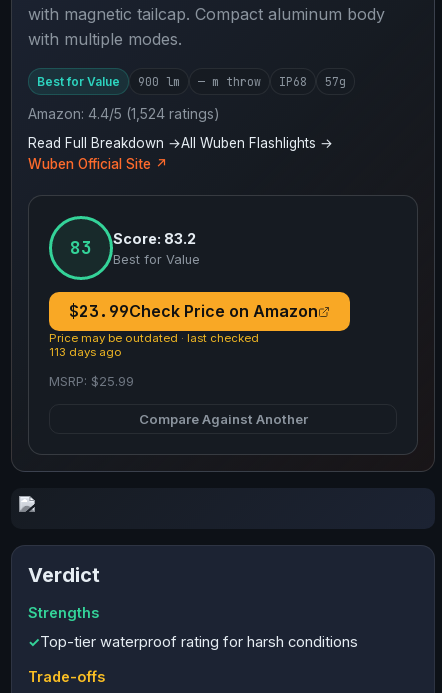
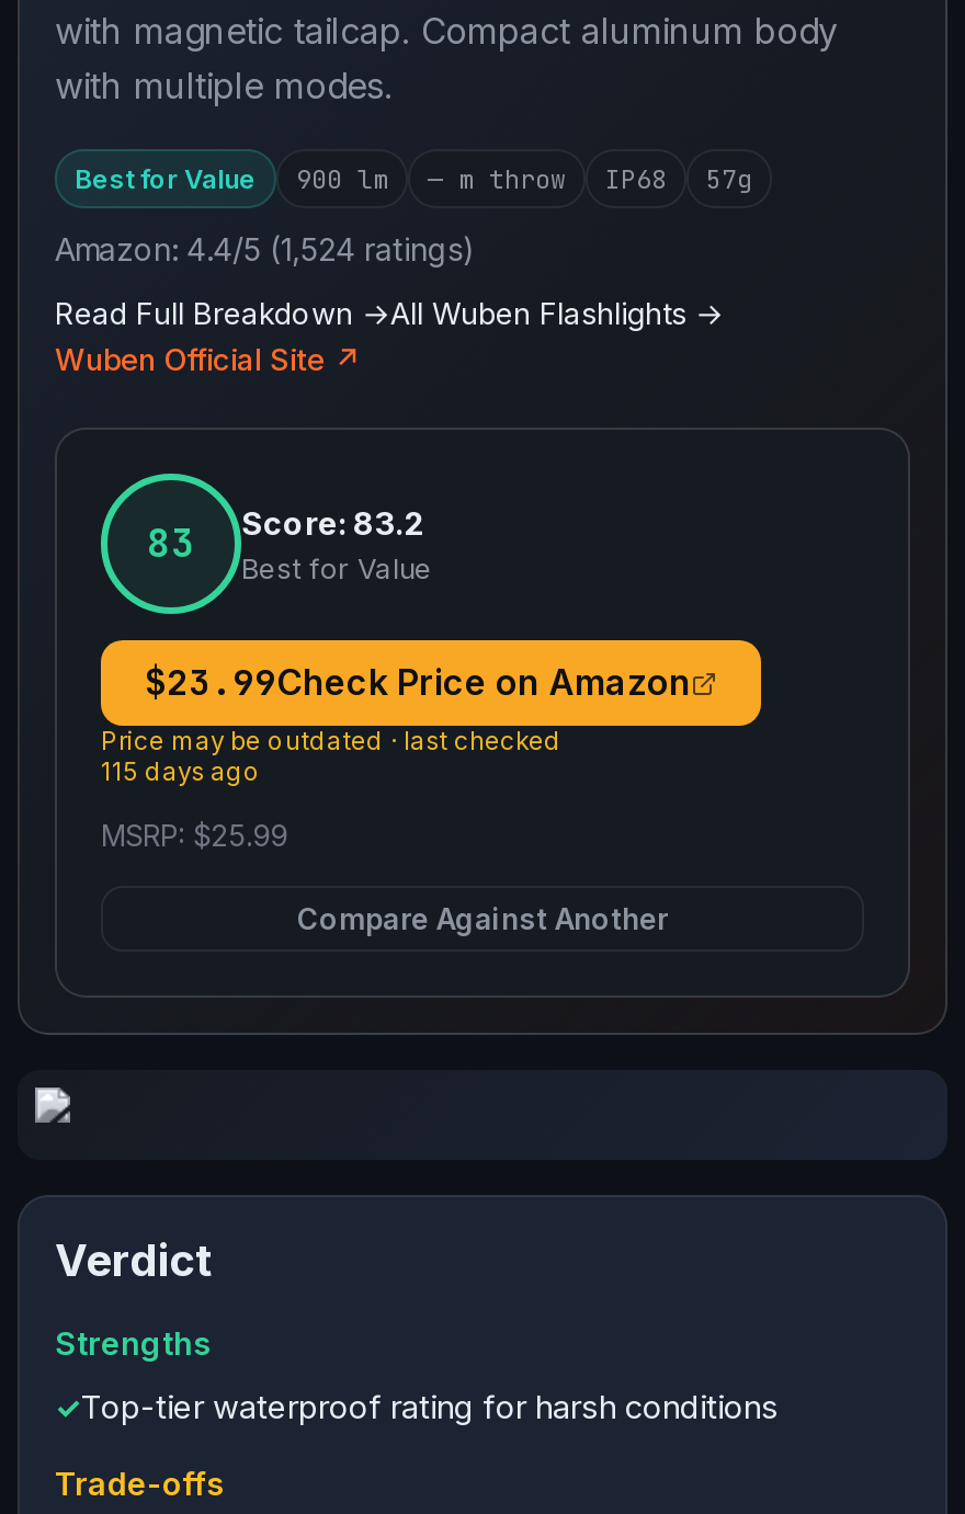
[49,345,122,359] 113 days ago -> [101,756,261,787] 115 days ago

